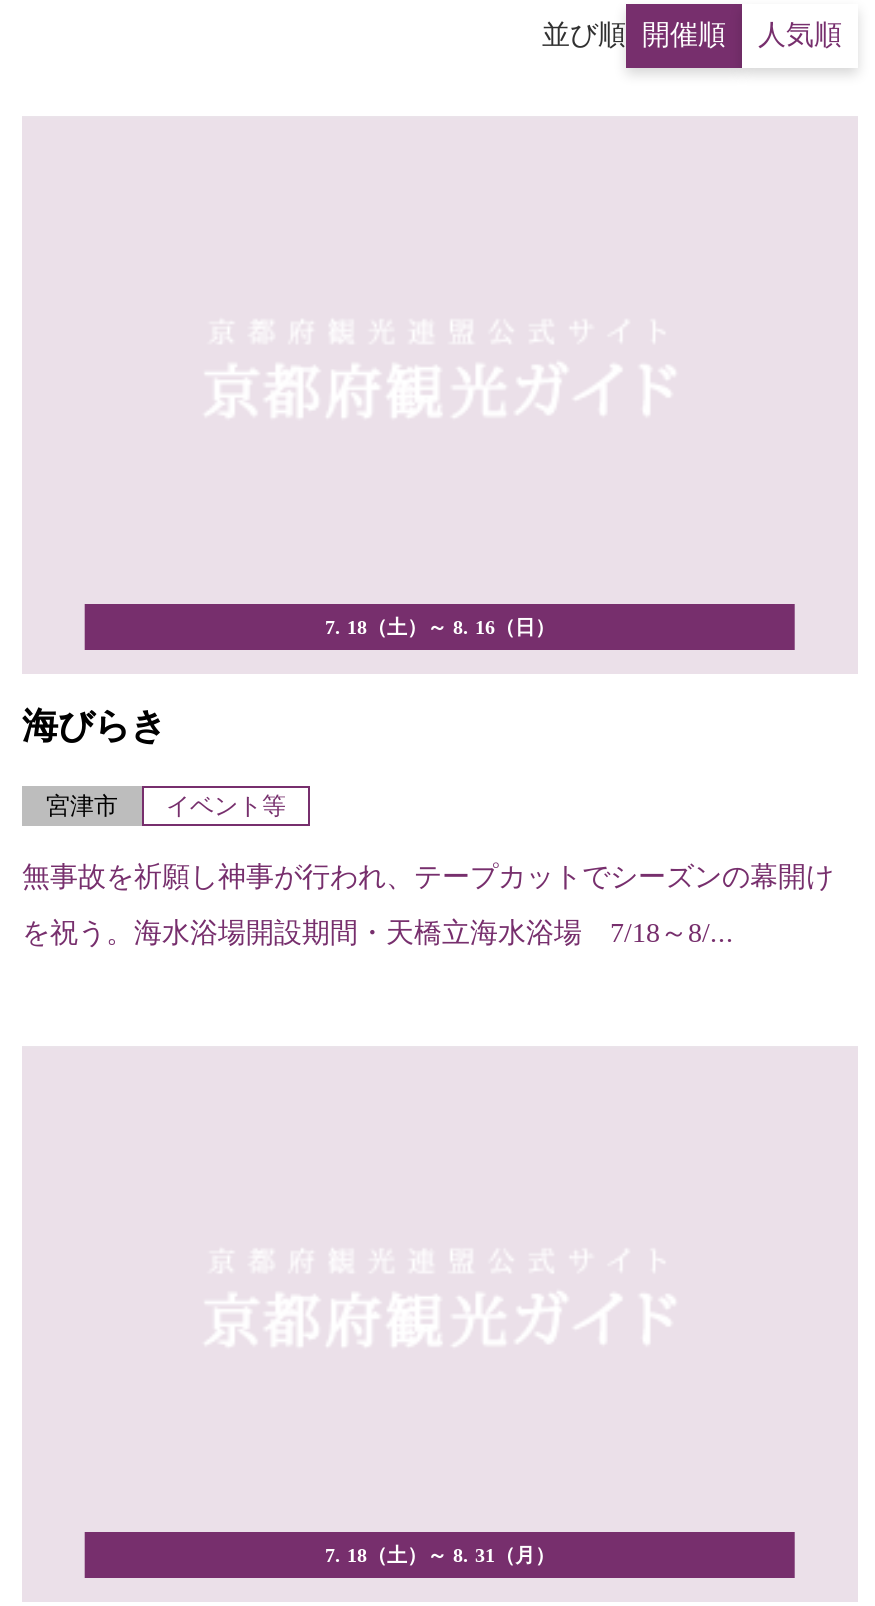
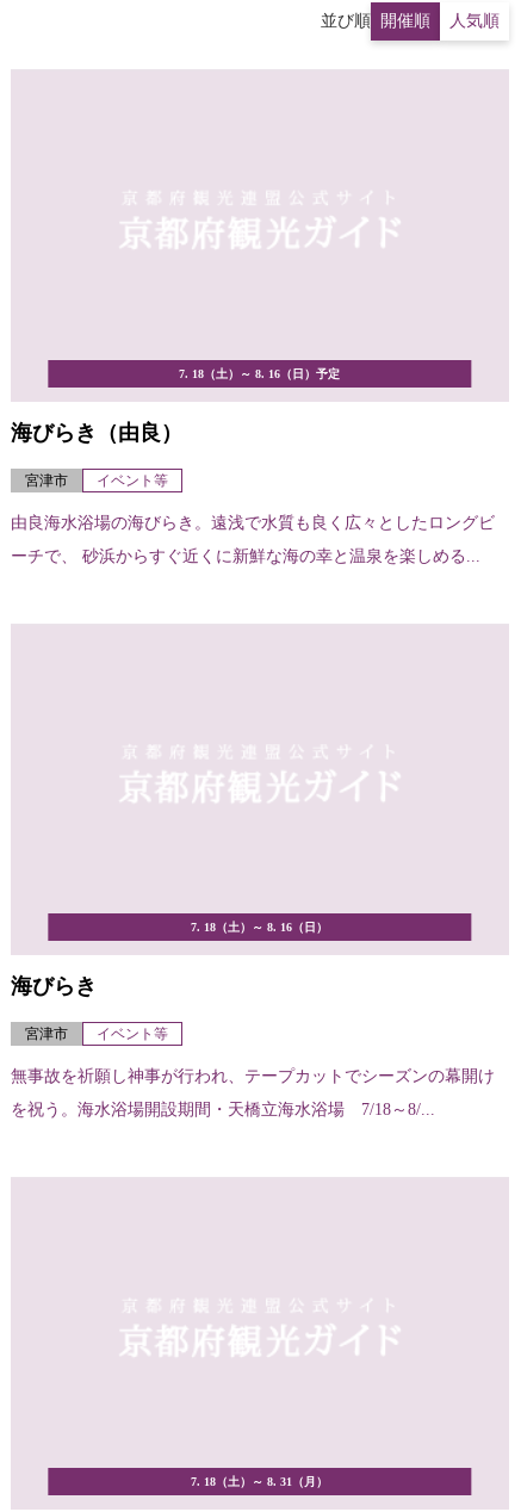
none -> [11,367,495,565] 7. 18（土）～ 8. 16（日）予定 | 海びらき（由良） | 宮津市 | イベント等 | 由良海水浴場の海びらき。遠浅で水質も良く広々としたロングビ | ーチで、 砂浜からすぐ近くに新鮮な海の幸と温泉を楽しめる...

